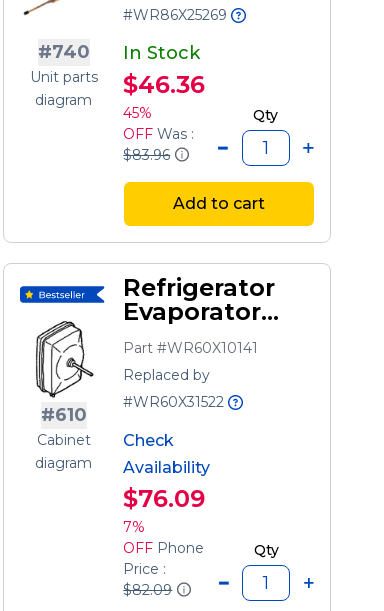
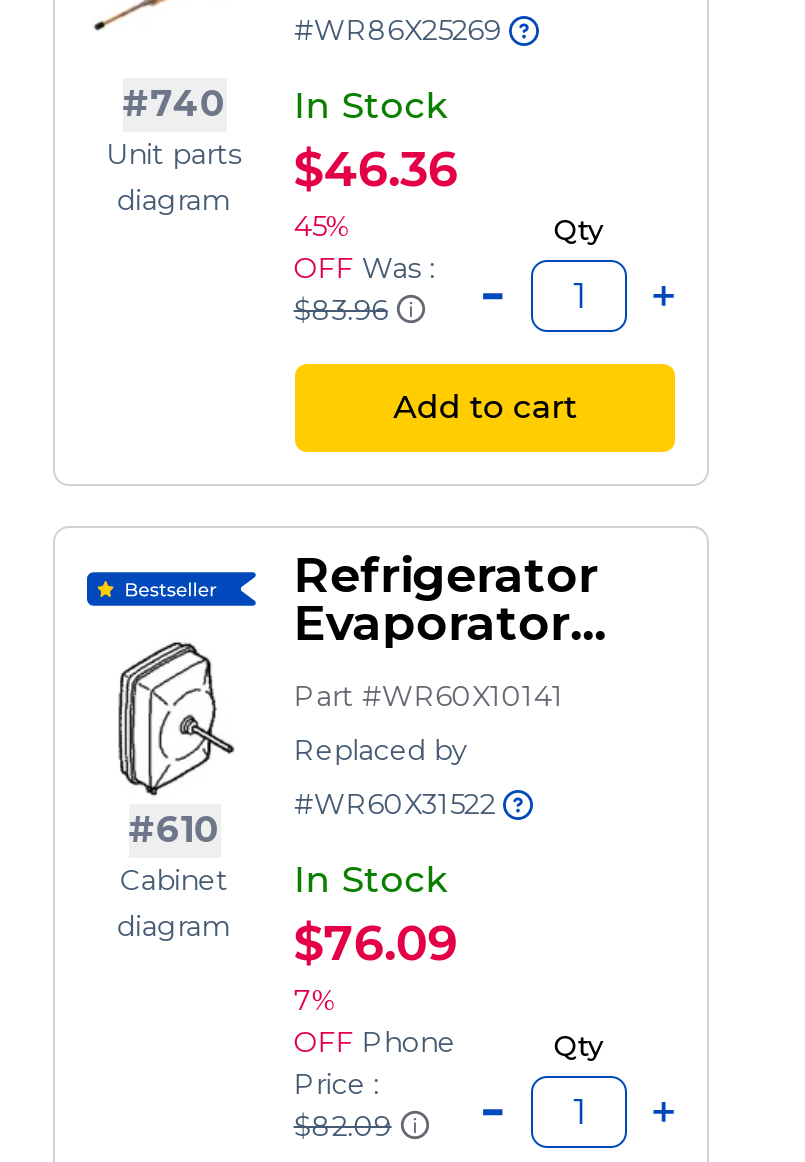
[123,431,210,477] Check | Availability -> [294,858,448,902] In Stock

